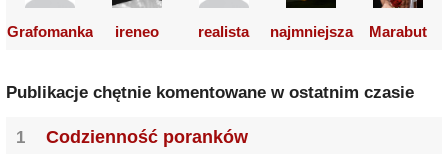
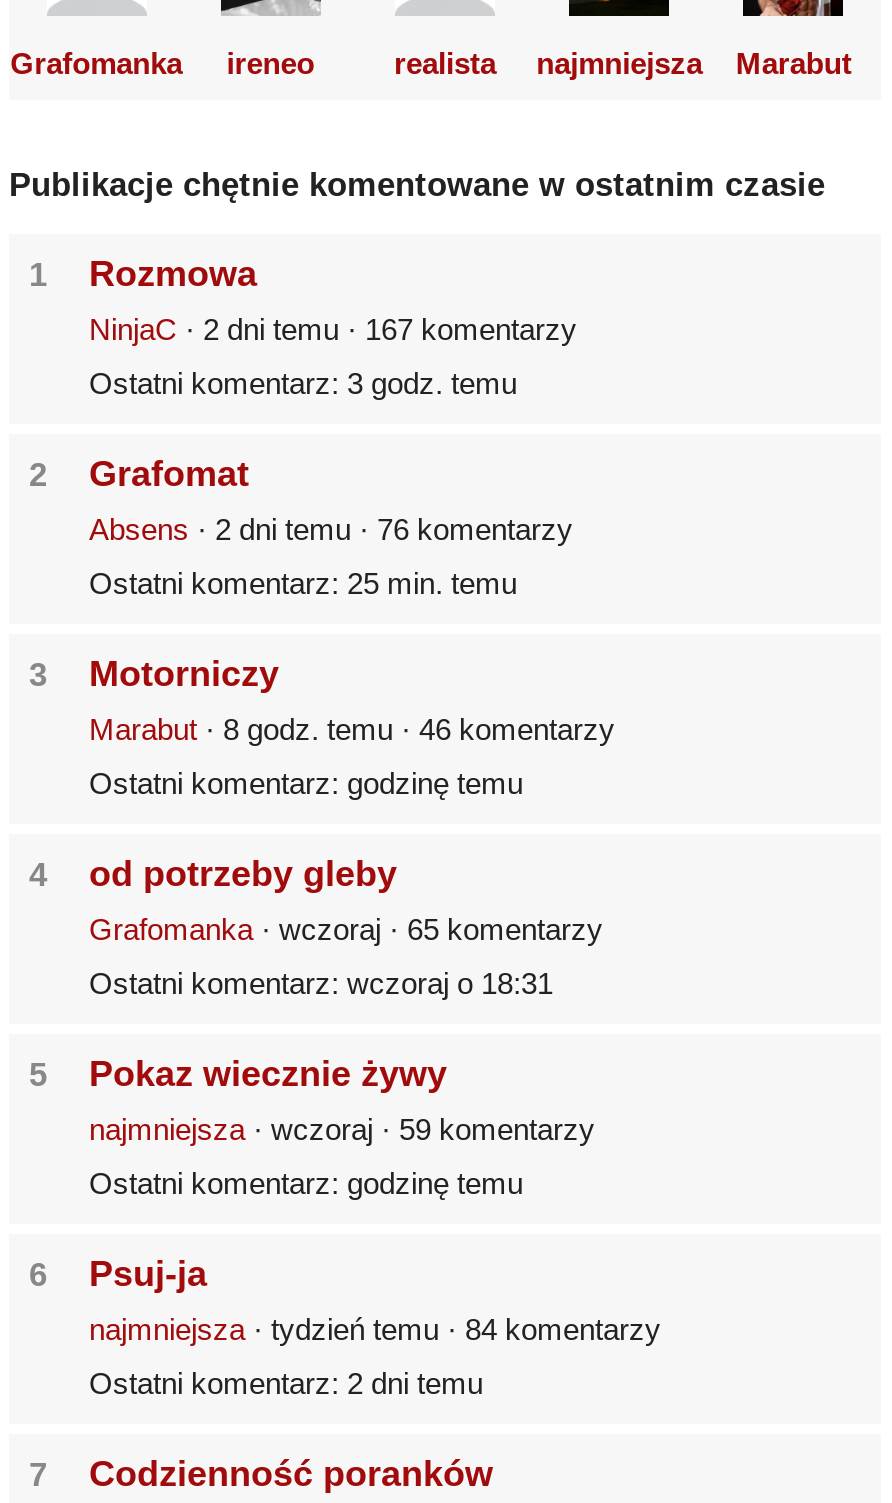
none -> [29,254,661,1492] Rozmowa | NinjaC · 2 dni temu · 167 komentarzy | Ostatni komentarz: 3 godz. temu | 2 | Grafomat | Absens · 2 dni temu · 76 komentarzy | Ostatni komentarz: 25 min. temu | 3 | Motorniczy | Marabut · 8 godz. temu · 46 komentarzy | Ostatni komentarz: godzinę temu | 4 | od potrzeby gleby | Grafomanka · wczoraj · 65 komentarzy | Ostatni komentarz: wczoraj o 18:31 | 5 | Pokaz wiecznie żywy | najmniejsza · wczoraj · 59 komentarzy | Ostatni komentarz: godzinę temu | 6 | Psuj-ja | najmniejsza · tydzień temu · 84 komentarzy | Ostatni komentarz: 2 dni temu | 7

